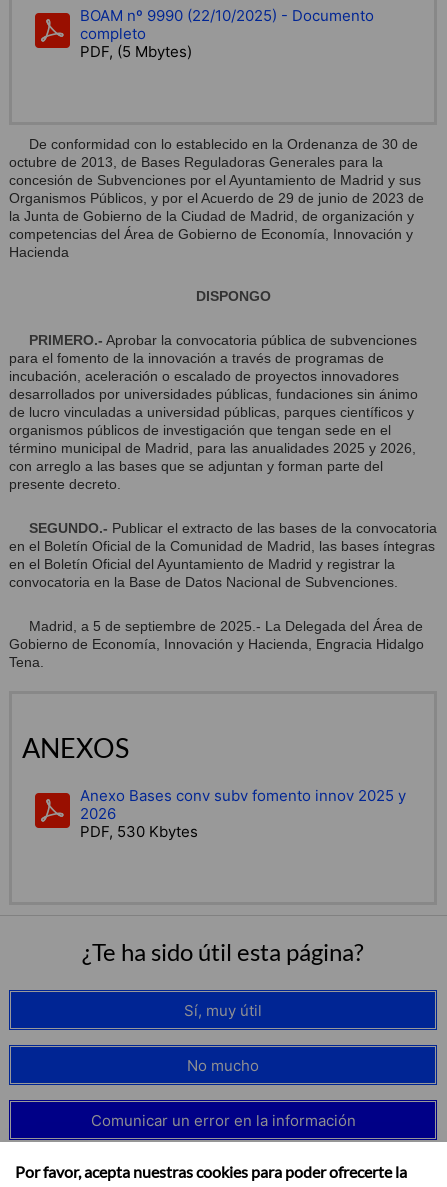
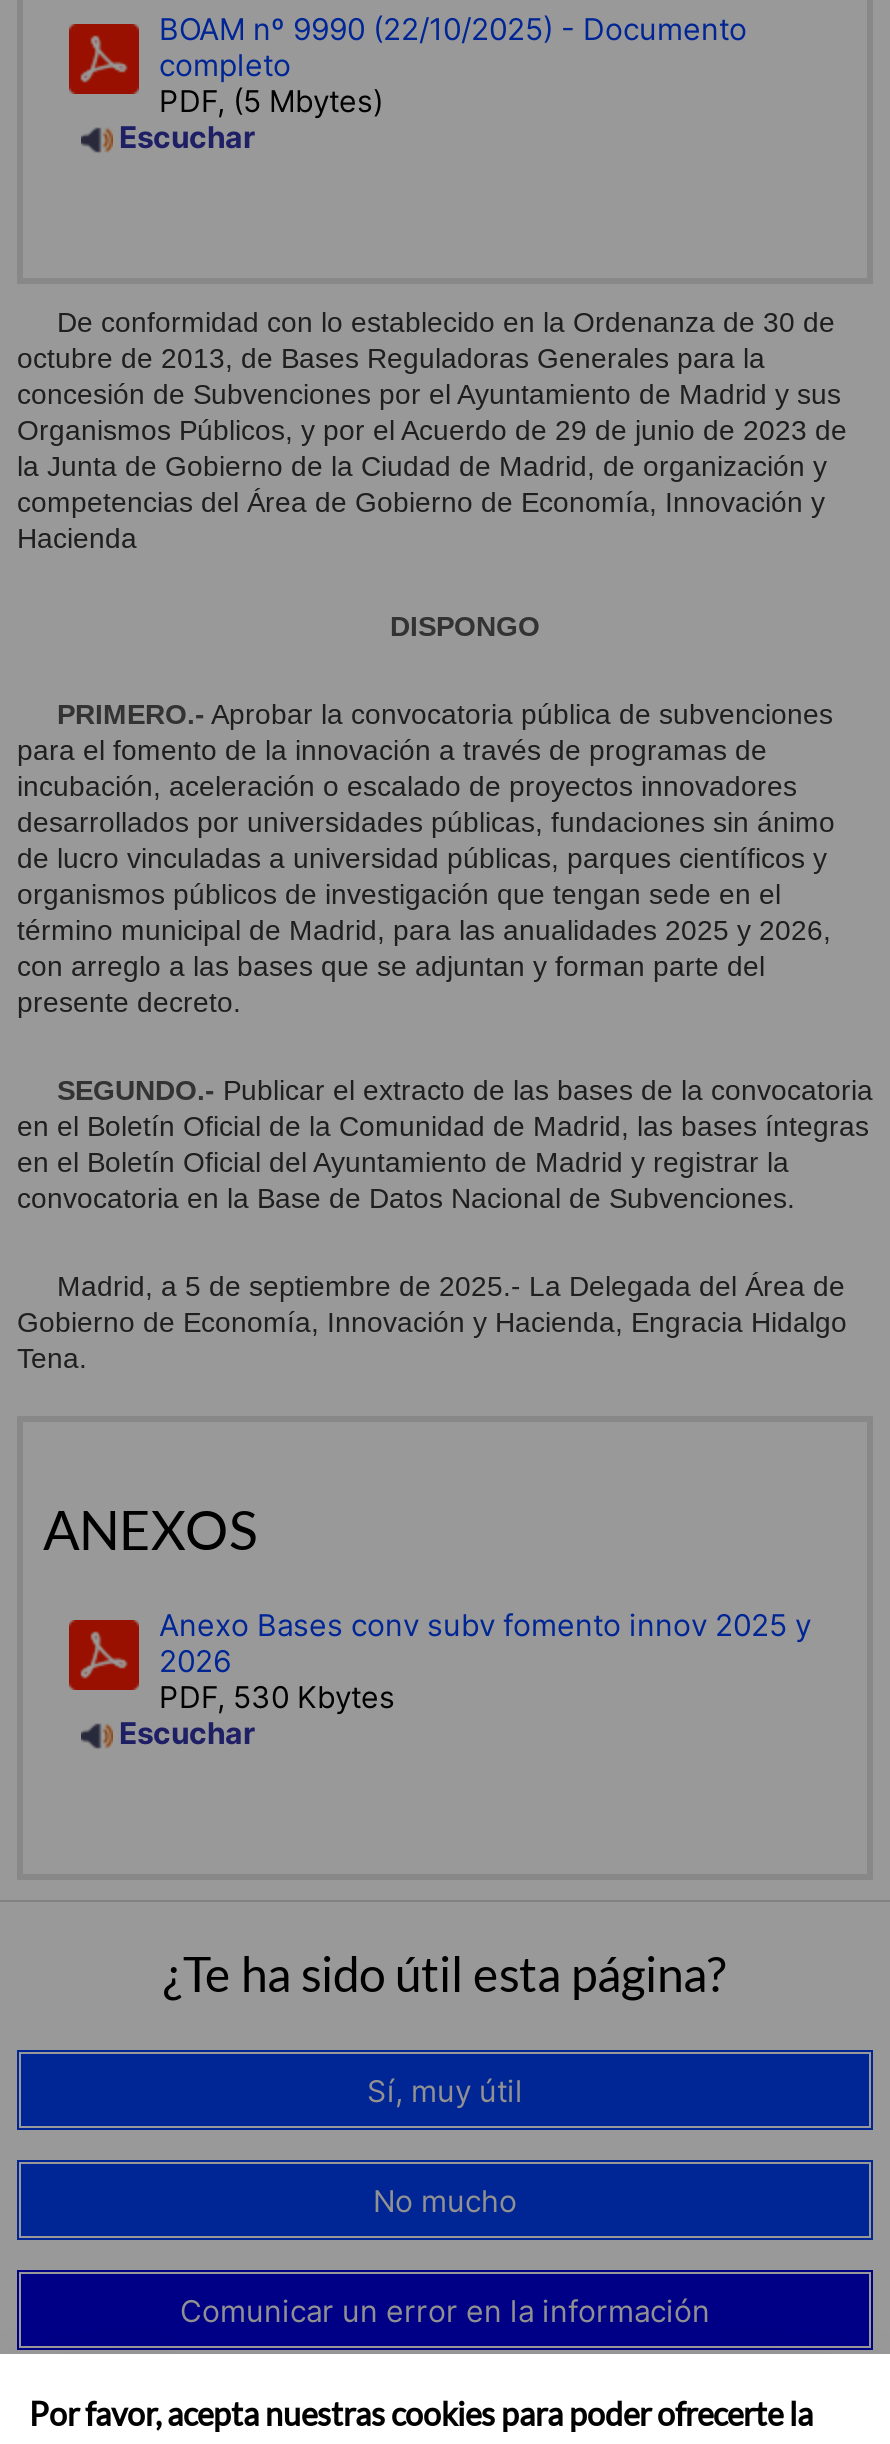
none -> [113,119,255,157] Escuchar
none -> [113,1715,255,1753] Escuchar

